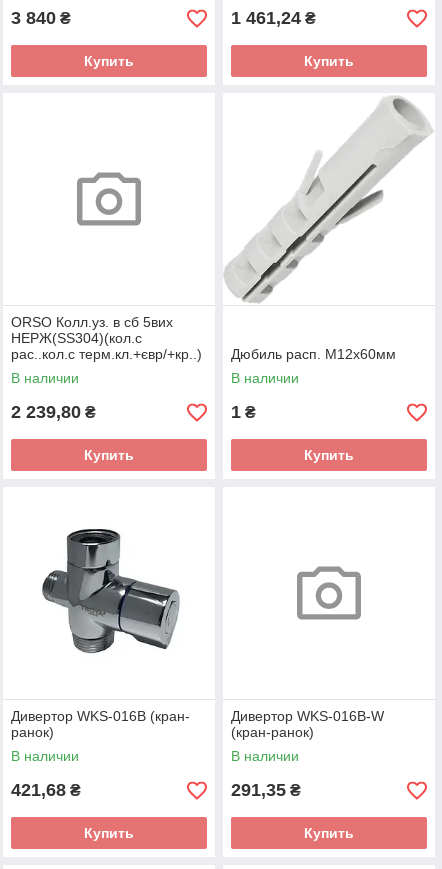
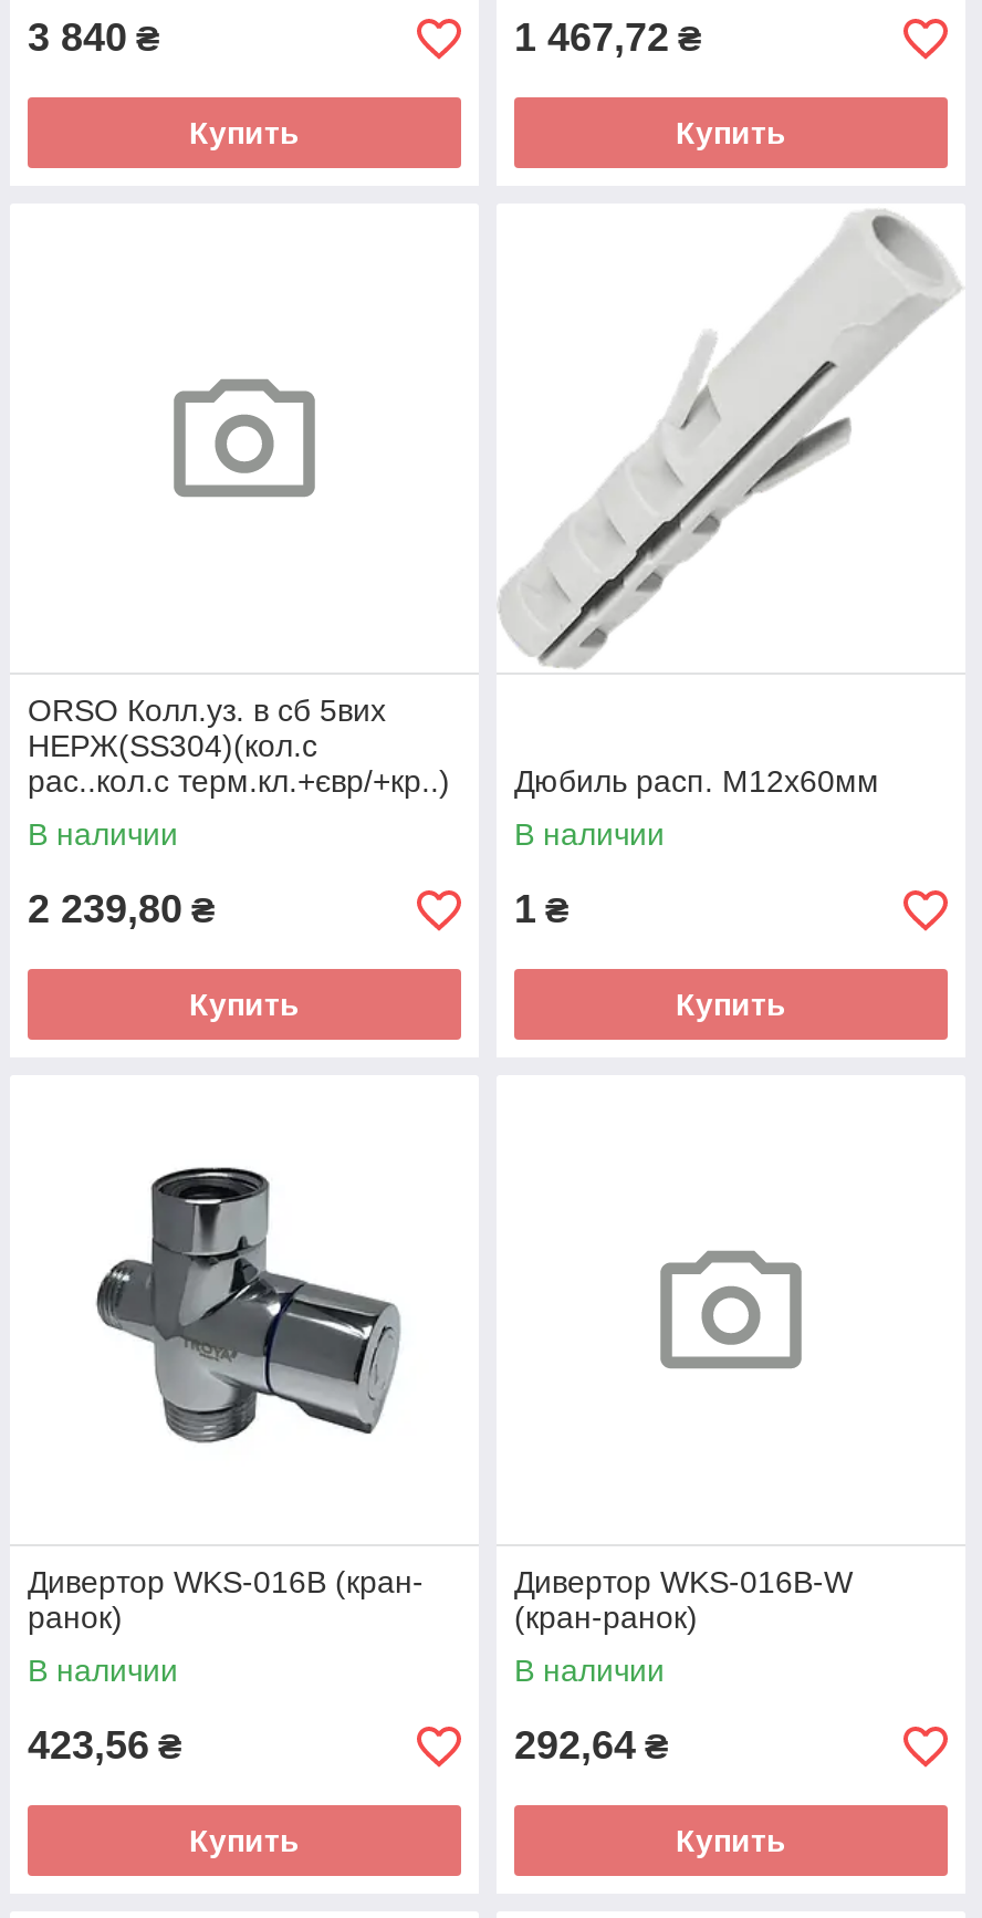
[231,8,316,28] 1 461,24 ₴ -> [514,16,702,60] 1 467,72 ₴
[11,780,81,800] 421,68 ₴ -> [28,1724,182,1768] 423,56 ₴
[231,780,301,800] 291,35 ₴ -> [514,1724,669,1768] 292,64 ₴

